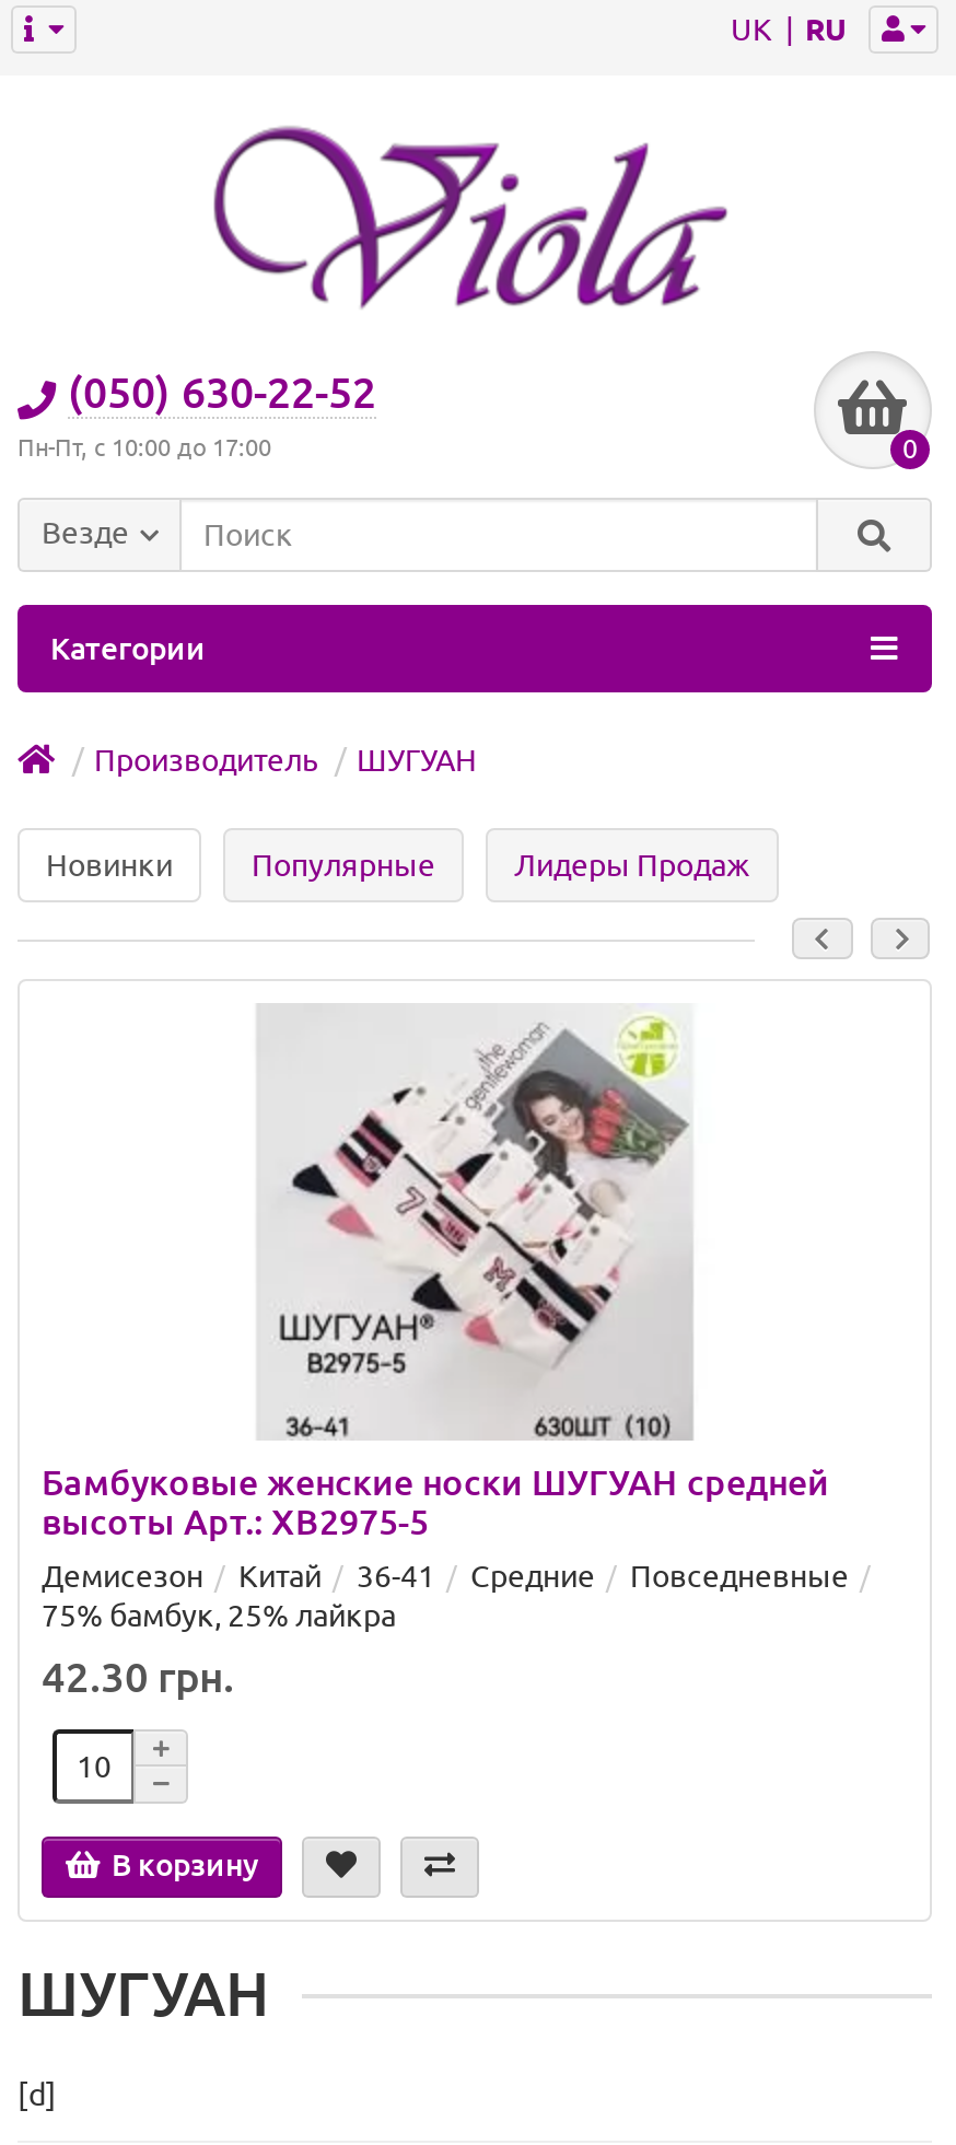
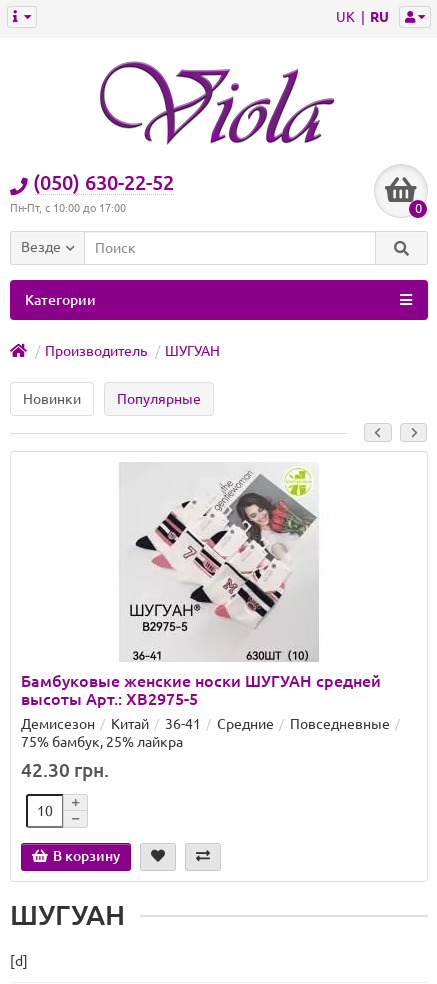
[514,848,750,883] Лидеры Продаж -> none

